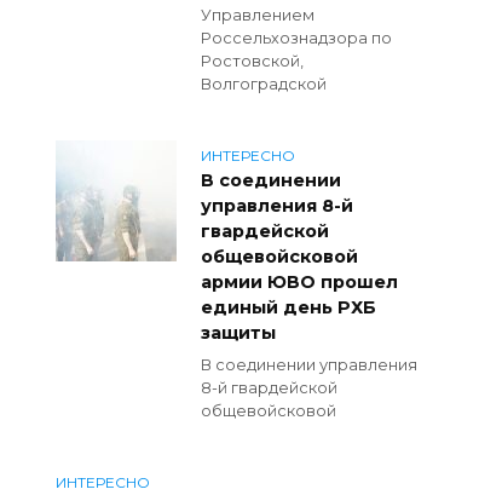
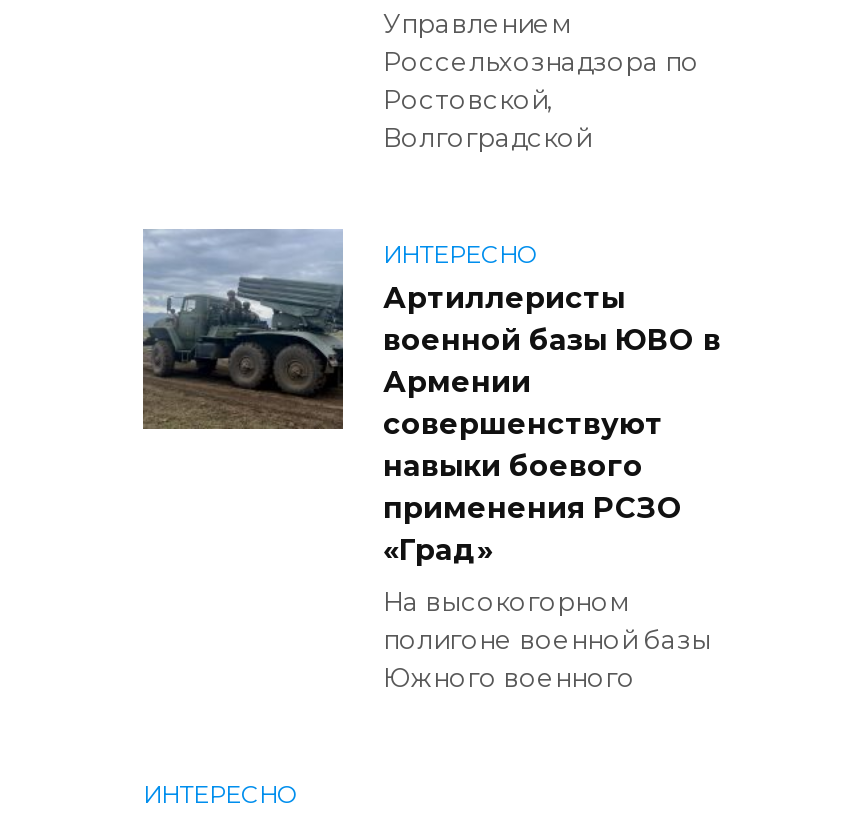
[56,140,398,344] [image] | В соединении | управления 8-й | гвардейской | общевойсковой | армии ЮВО прошел | единый день РХБ | защиты -> [143,228,721,567] [image] | Артиллеристы | военной базы ЮВО в | Армении | совершенствуют | навыки боевого | применения РСЗО | «Град»
[201,356,417,420] В соединении управления | 8-й гвардейской | общевойсковой -> [383,587,711,693] На высокогорном | полигоне военной базы | Южного военного

